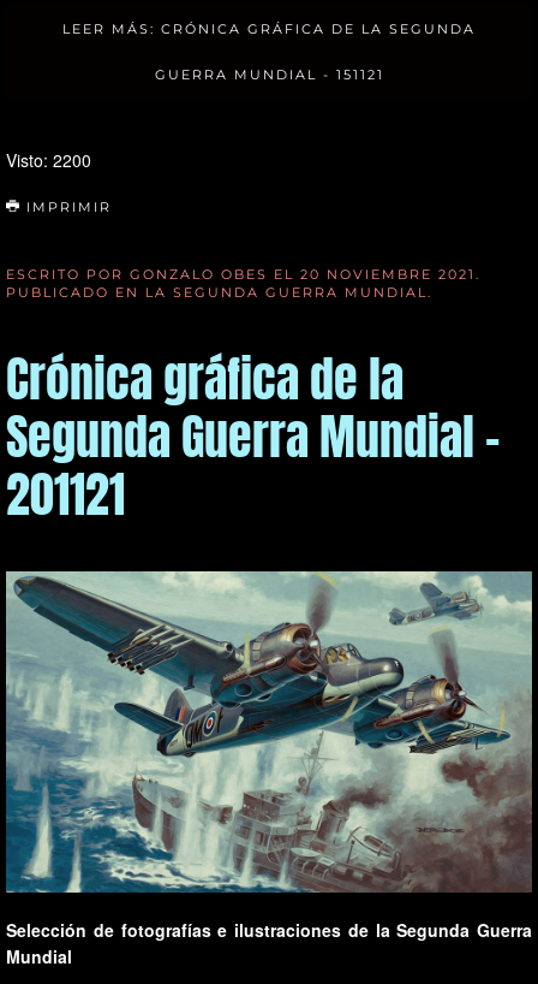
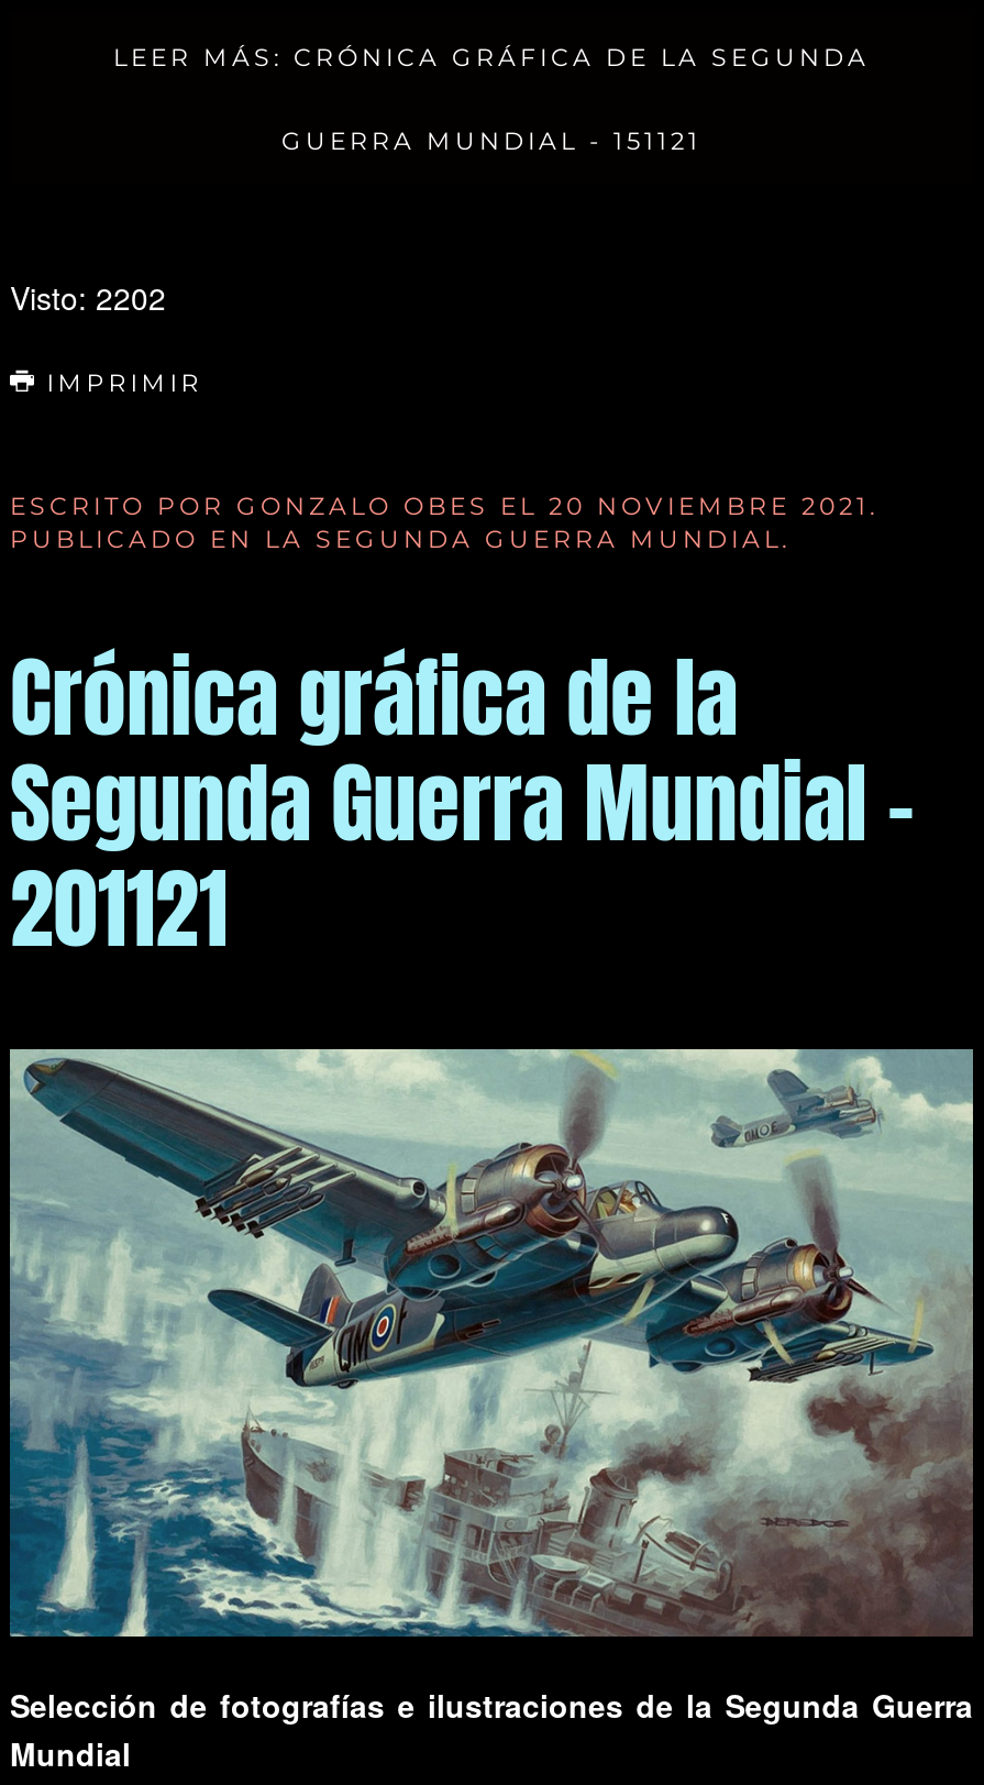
[6,148,91,172] Visto: 2200 -> [10,274,166,318] Visto: 2202

